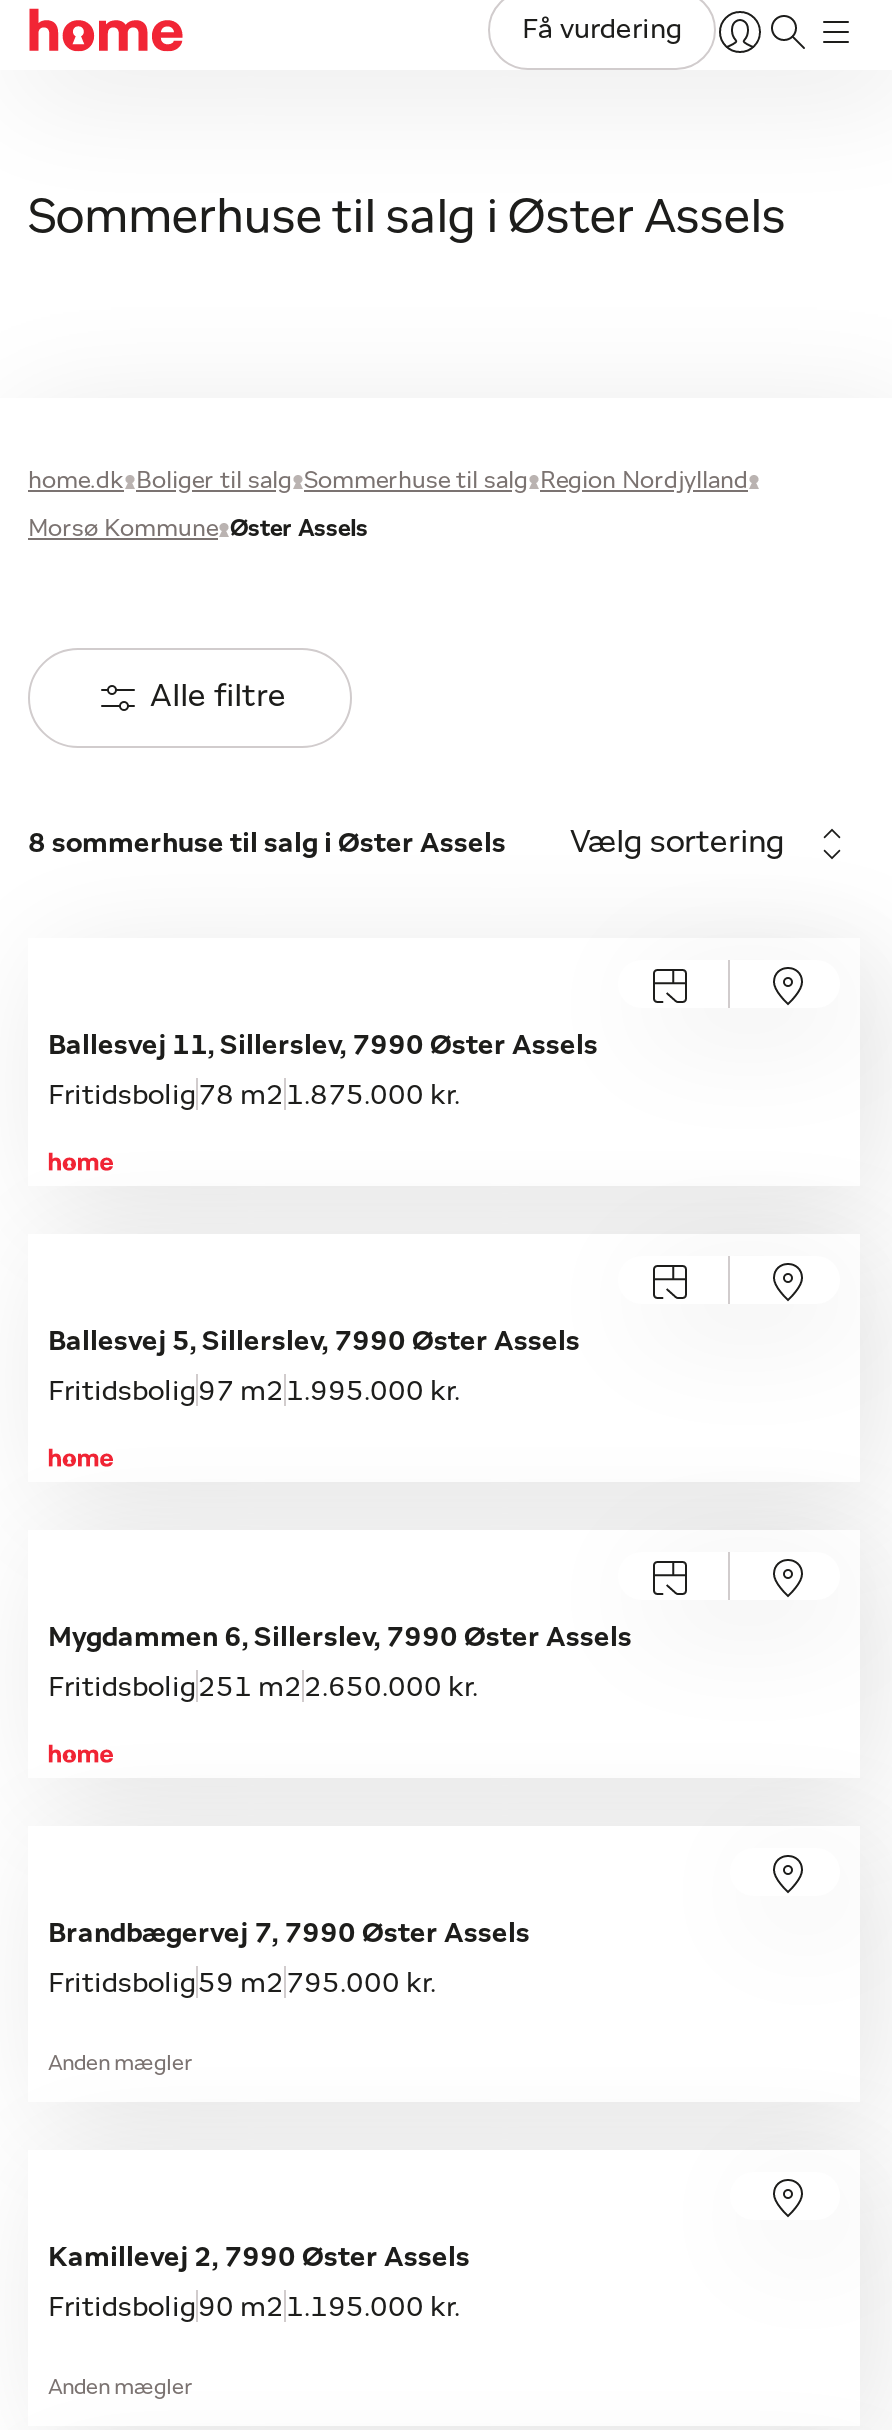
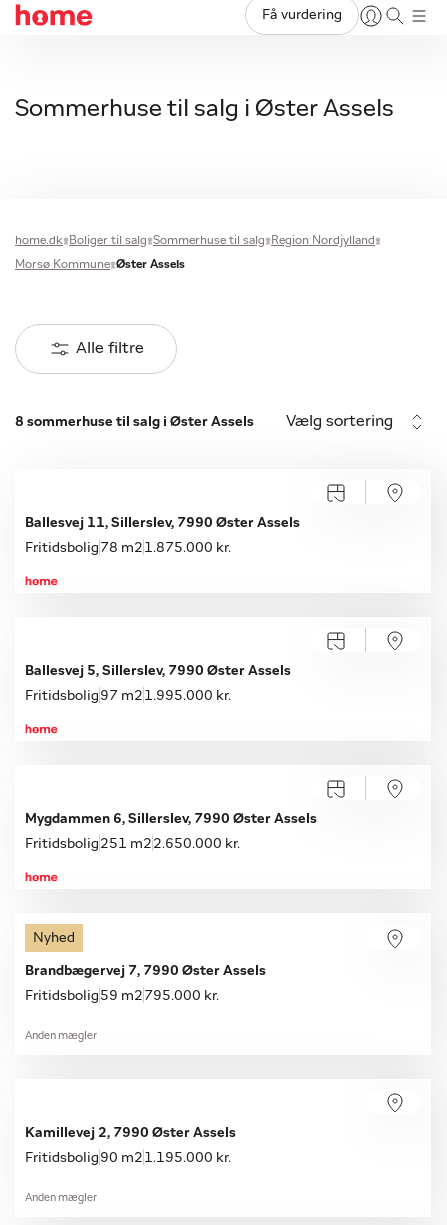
none -> [33,931,75,945] Nyhed

